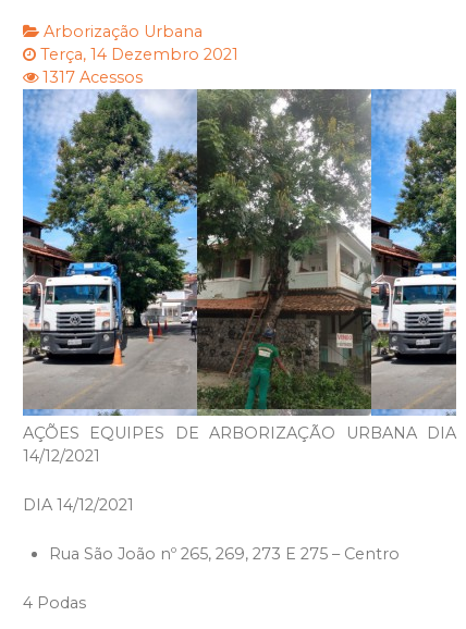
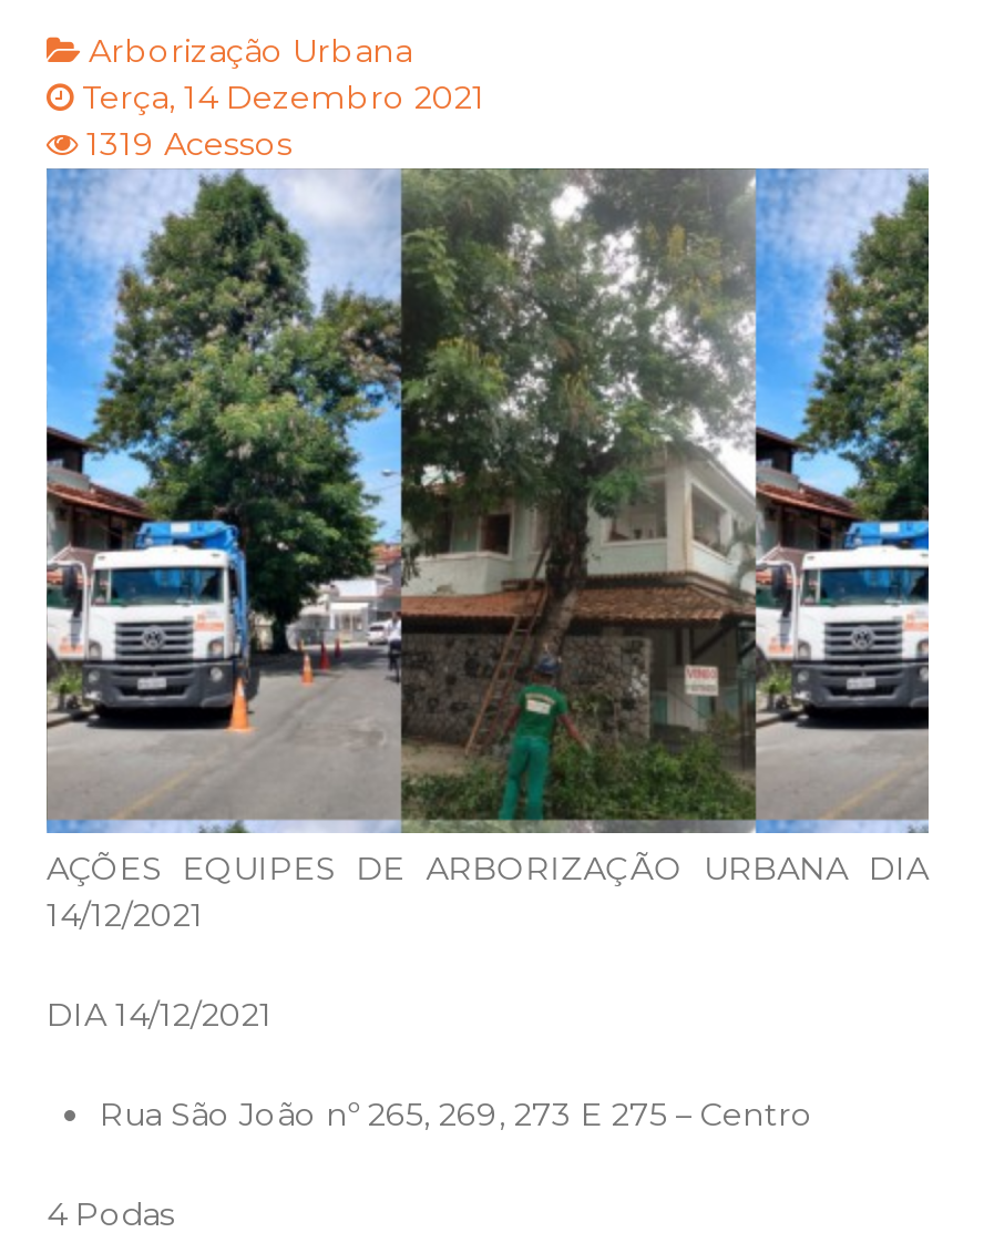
[42,68,143,87] 1317 Acessos -> [86,125,293,165] 1319 Acessos

